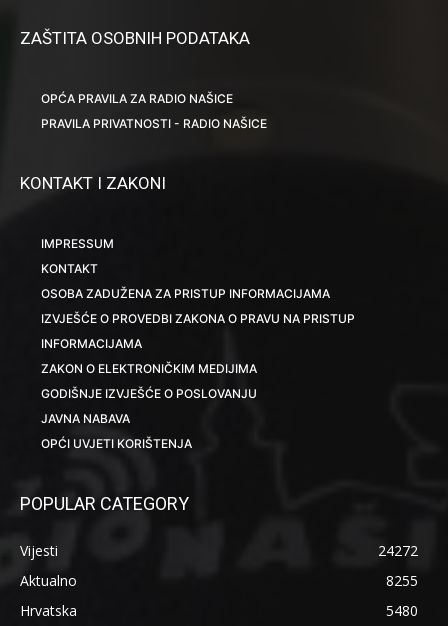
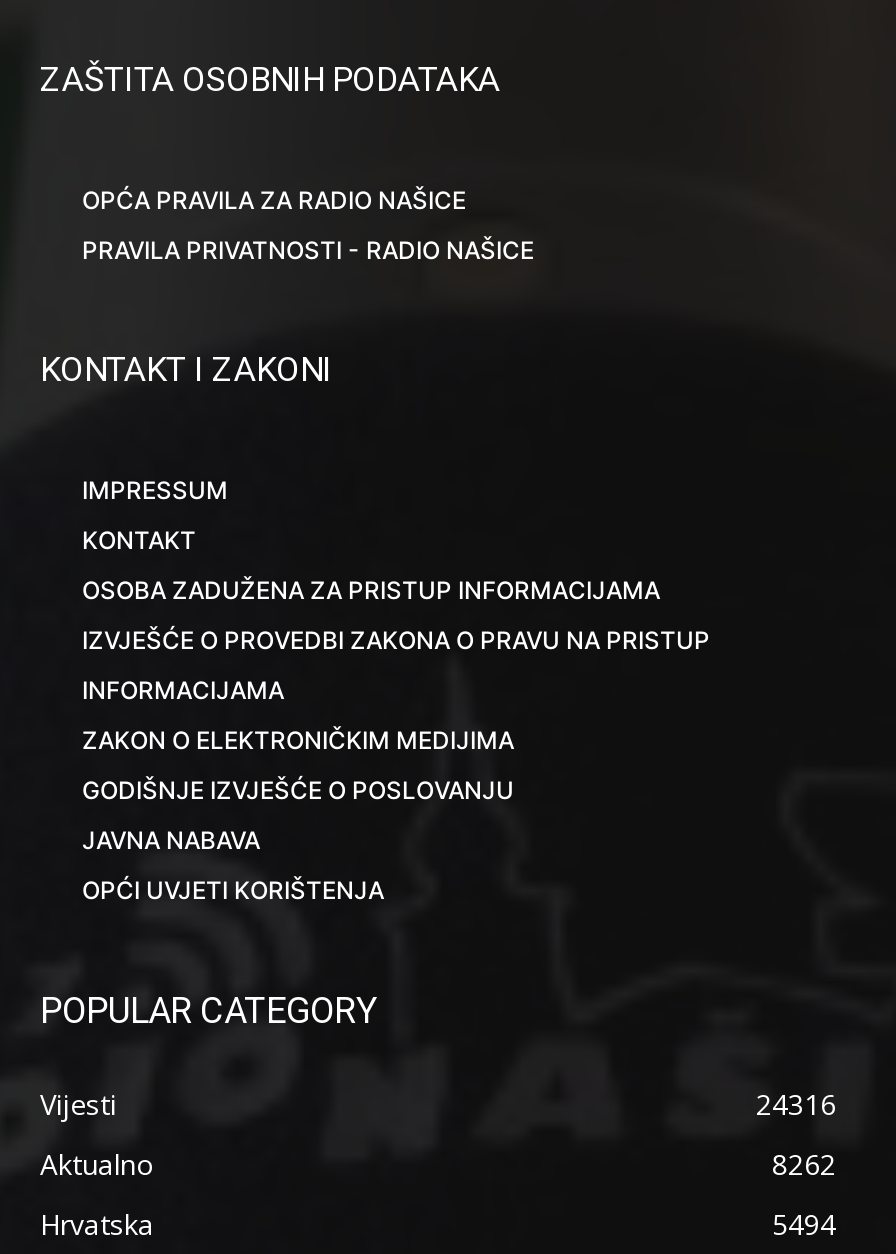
[378,541,418,560] 24272 -> [756,1084,836,1122] 24316
[386,571,418,590] 8255 -> [772,1144,836,1182] 8262
[386,601,418,620] 5480 -> [772,1204,836,1242] 5494

